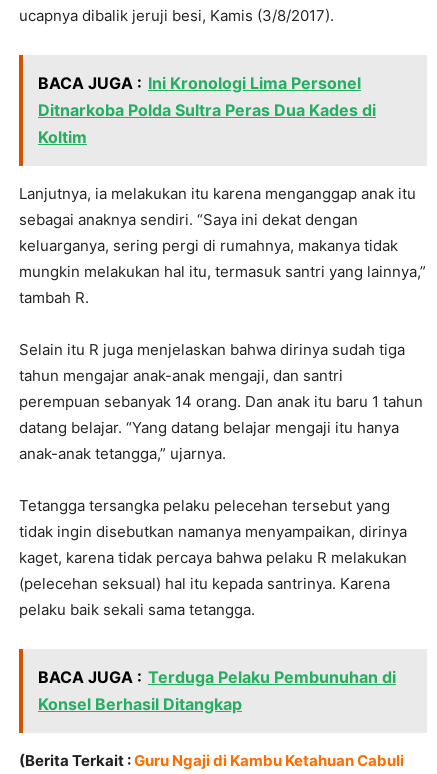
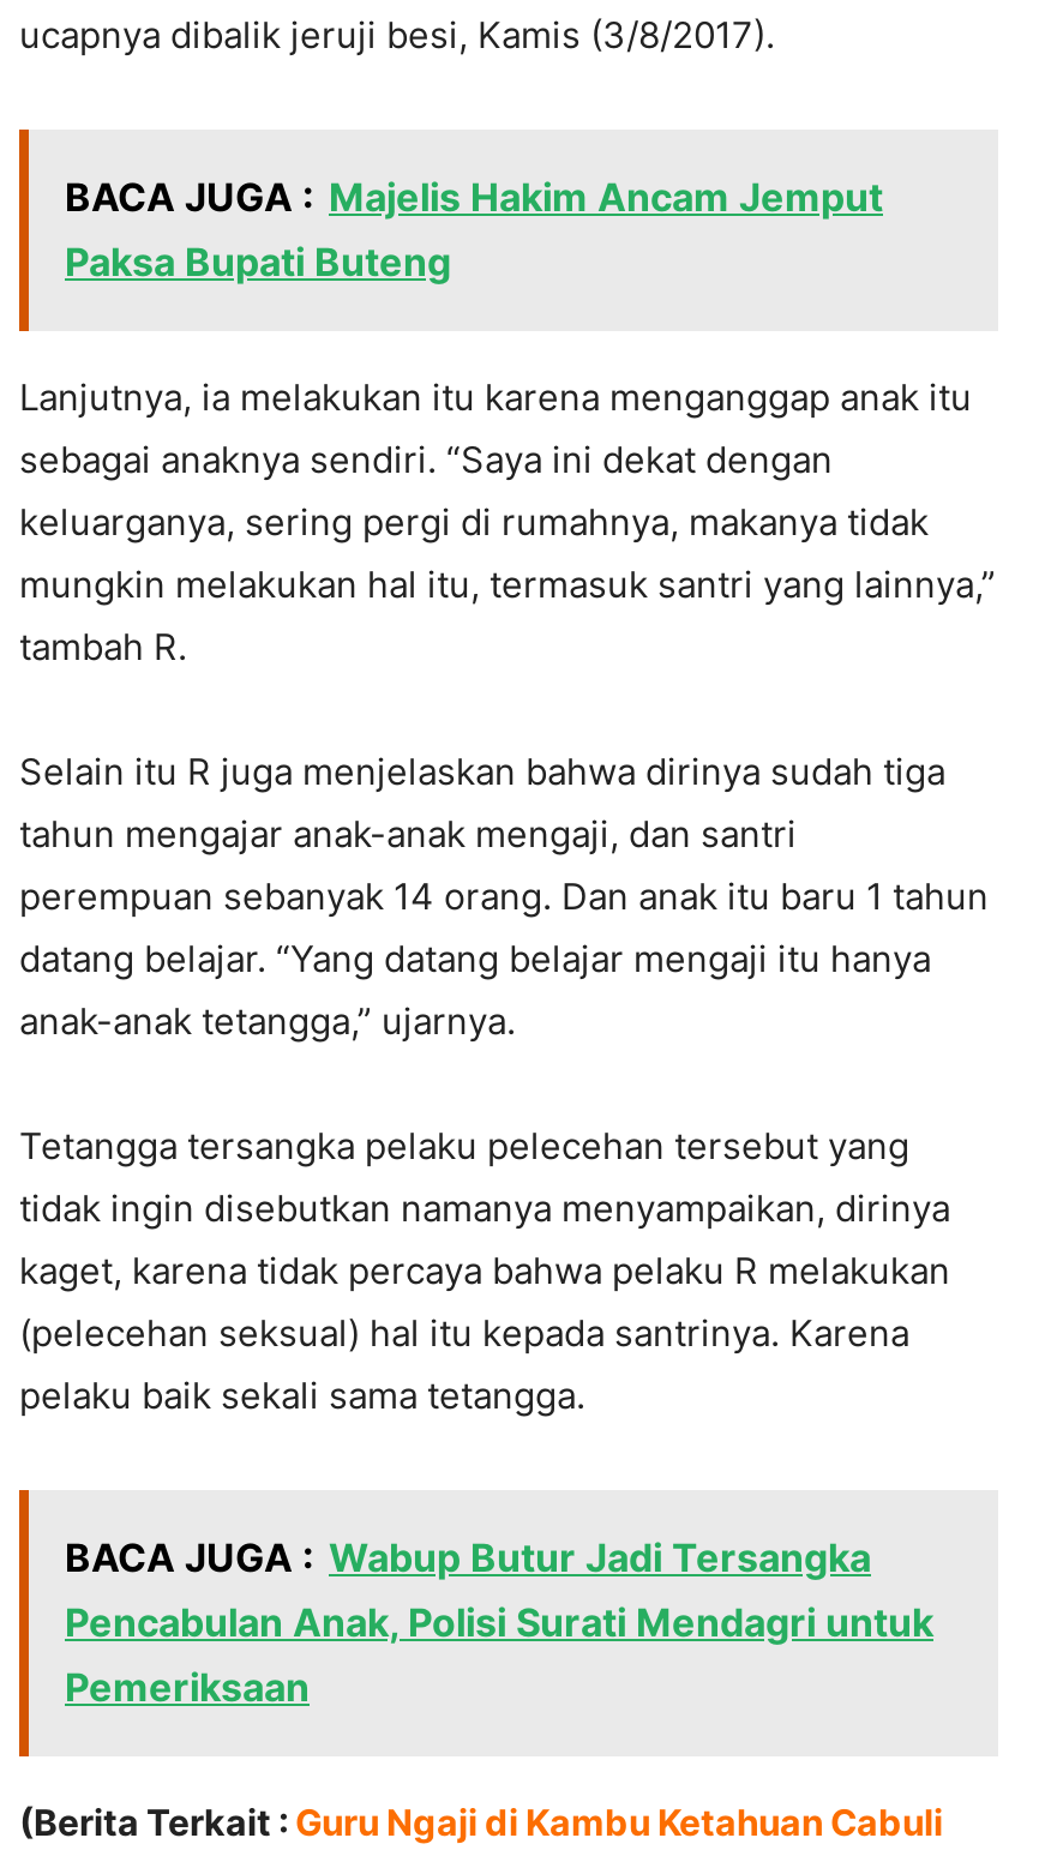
[38,73,376,147] BACA JUGA : Ini Kronologi Lima Personel | Ditnarkoba Polda Sultra Peras Dua Kades di | Koltim -> [65,173,883,286] BACA JUGA : Majelis Hakim Ancam Jemput | Paksa Bupati Buteng
moved [19,184,426,619] -> [19,375,996,1419]: Lanjutnya, ia melakukan itu karena menganggap anak itu | sebagai anaknya sendiri. “Saya ini dekat dengan | keluarganya, sering pergi di rumahnya, makanya tidak | ... | (pelecehan seksual) hal itu kepada santrinya. Karena | pelaku baik sekali sama tetangga.
[38,667,396,714] BACA JUGA : Terduga Pelaku Pembunuhan di | Konsel Berhasil Ditangkap -> [65,1534,933,1711] BACA JUGA : Wabup Butur Jadi Tersangka | Pencabulan Anak, Polisi Surati Mendagri untuk | Pemeriksaan

